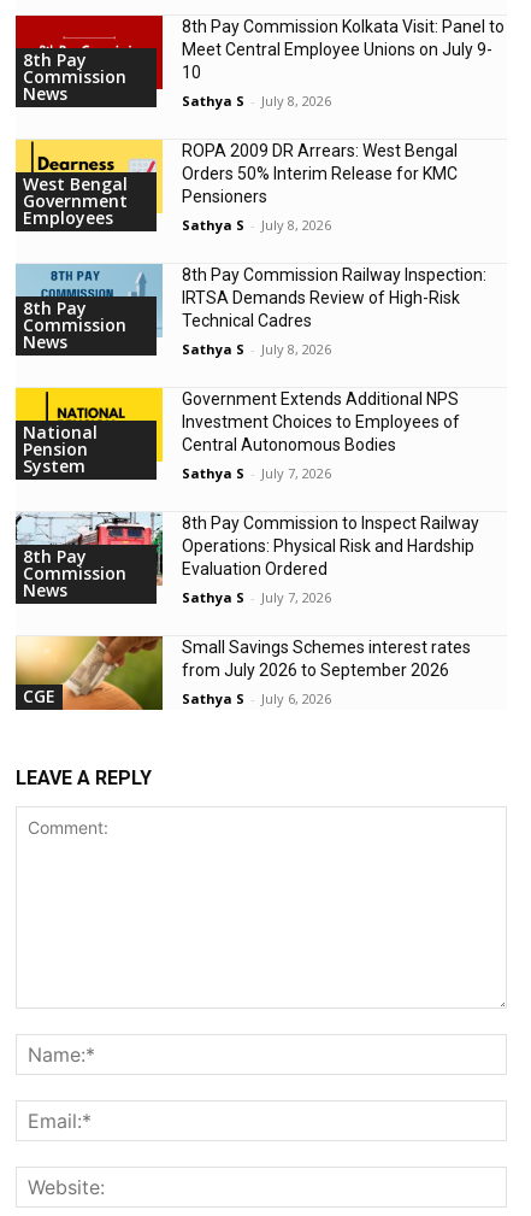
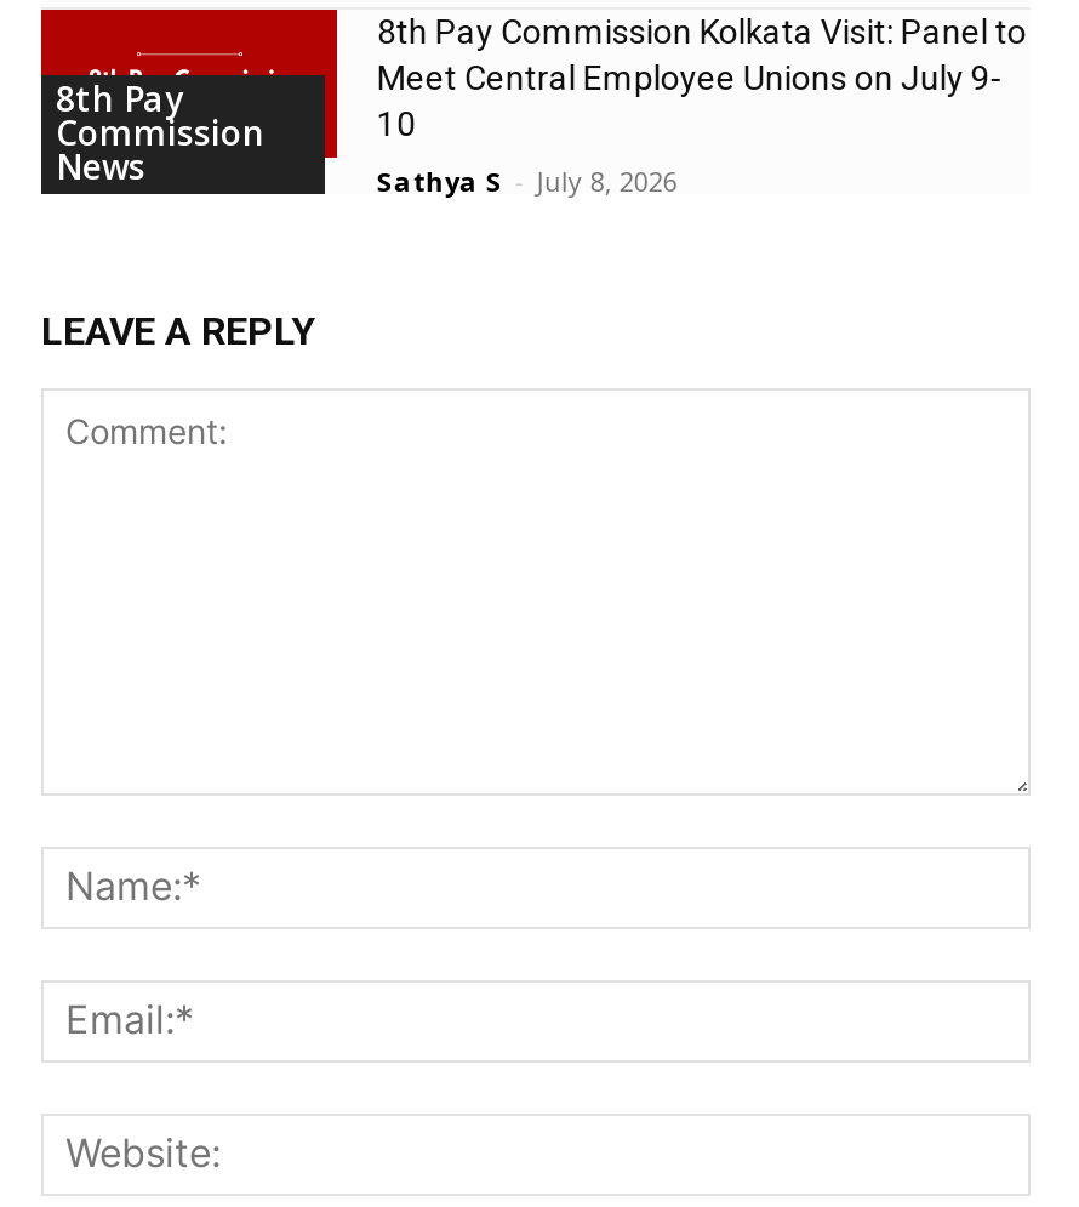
[14,139,164,233] [image] | West Bengal | Government | Employees -> none
[182,141,458,234] ROPA 2009 DR Arrears: West Bengal | Orders 50% Interim Release for KMC | Pensioners | Sathya S - July 8, 2026 -> none
[16,263,164,357] [image] | 8th Pay | Commission | News -> none
[182,265,487,358] 8th Pay Commission Railway Inspection: | IRTSA Demands Review of High-Risk | Technical Cadres | Sathya S - July 8, 2026 -> none
[14,387,164,481] [image] | National | Pension | System -> none
[182,389,460,482] Government Extends Additional NPS | Investment Choices to Employees of | Central Autonomous Bodies | Sathya S - July 7, 2026 -> none
[14,511,164,605] [image] | 8th Pay | Commission | News -> none
[182,513,480,606] 8th Pay Commission to Inspect Railway | Operations: Physical Risk and Hardship | Evaluation Ordered | Sathya S - July 7, 2026 -> none
[182,638,471,707] Small Savings Schemes interest rates | from July 2026 to September 2026 | Sathya S - July 6, 2026 -> none
[23,685,55,708] CGE -> none

